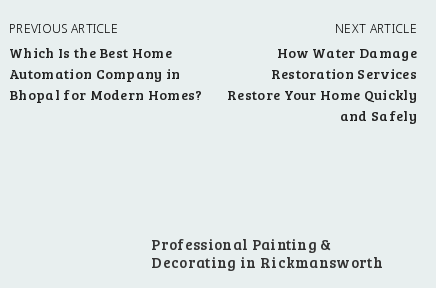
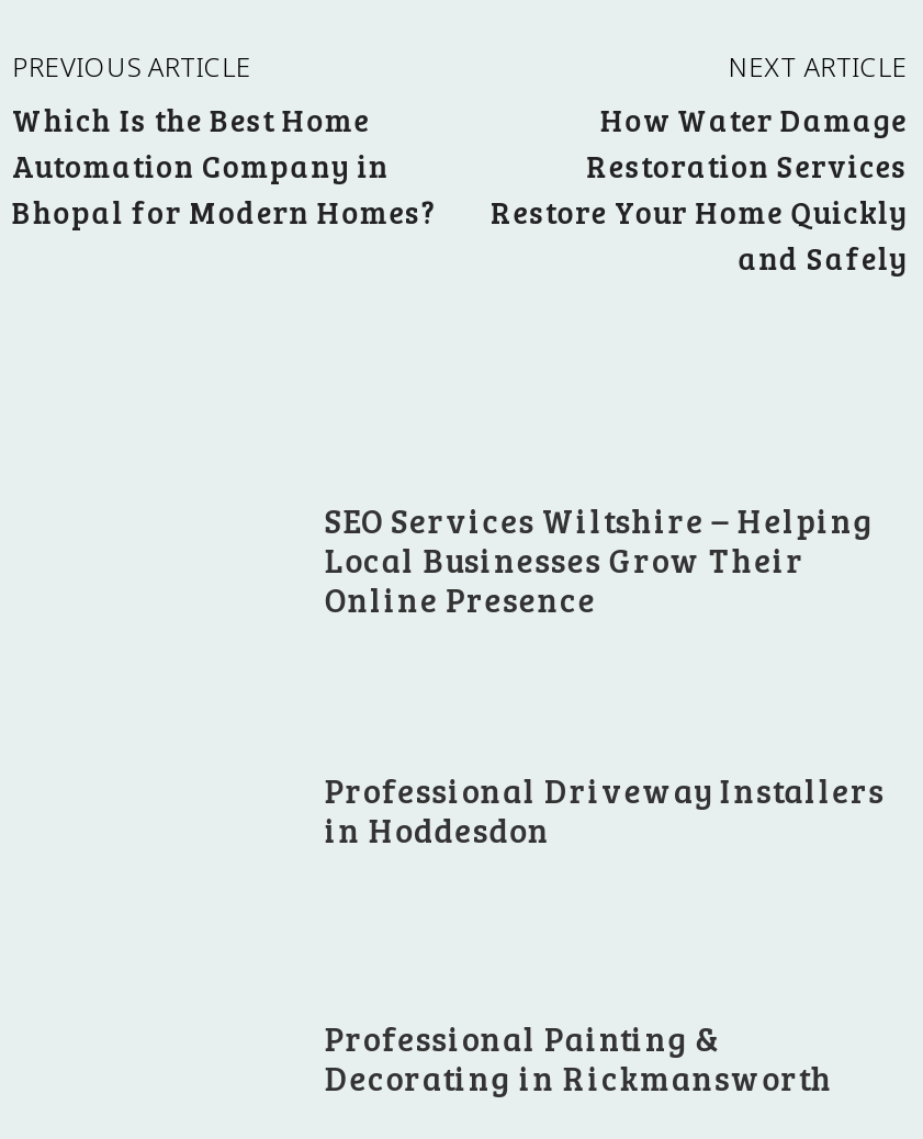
none -> [325,498,874,621] SEO Services Wiltshire – Helping | Local Businesses Grow Their | Online Presence
none -> [325,767,885,851] Professional Driveway Installers | in Hoddesdon

